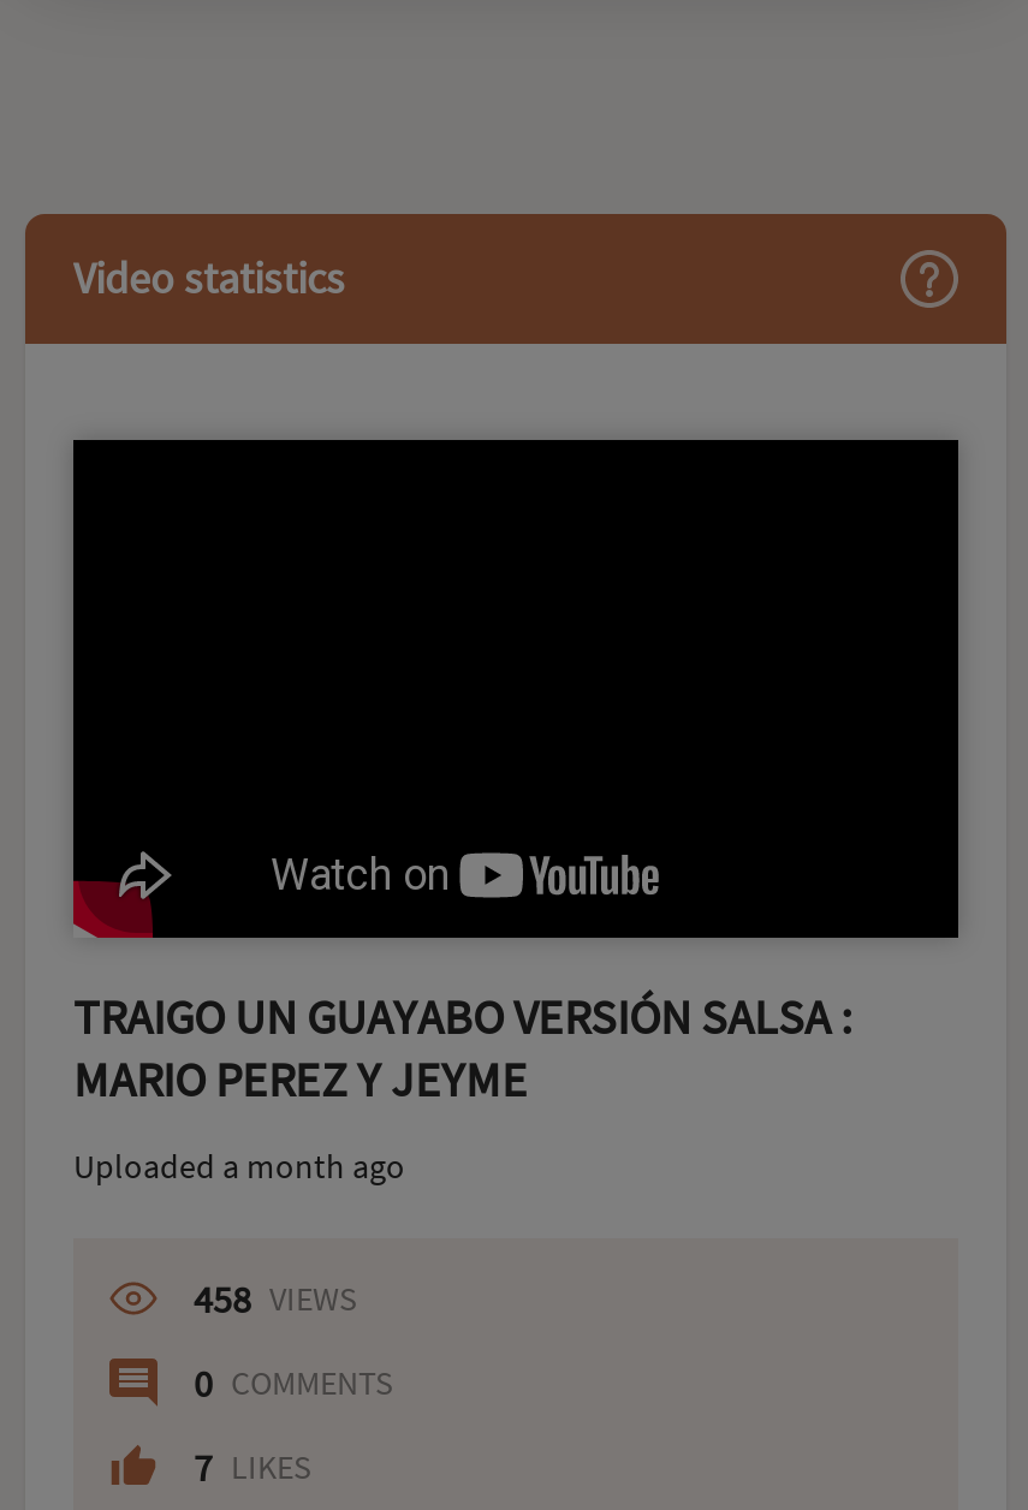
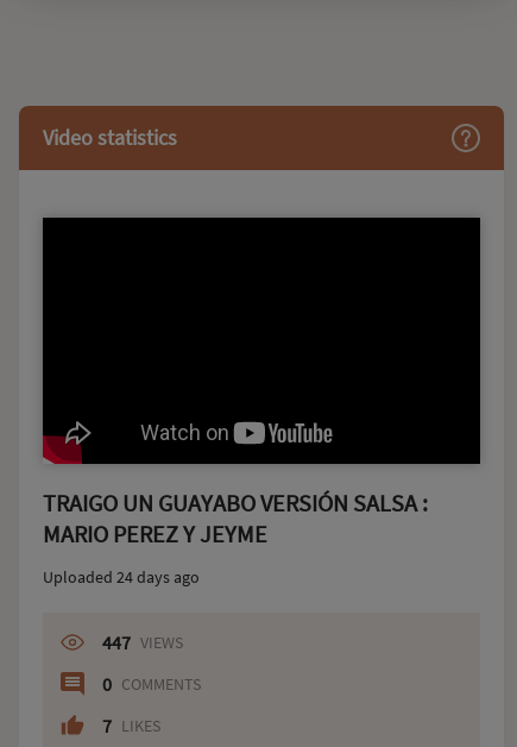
[73,1145,405,1188] Uploaded a month ago -> [43,566,200,588] Uploaded 24 days ago
[194,1274,356,1322] 458 VIEWS -> [102,630,182,654] 447 VIEWS

